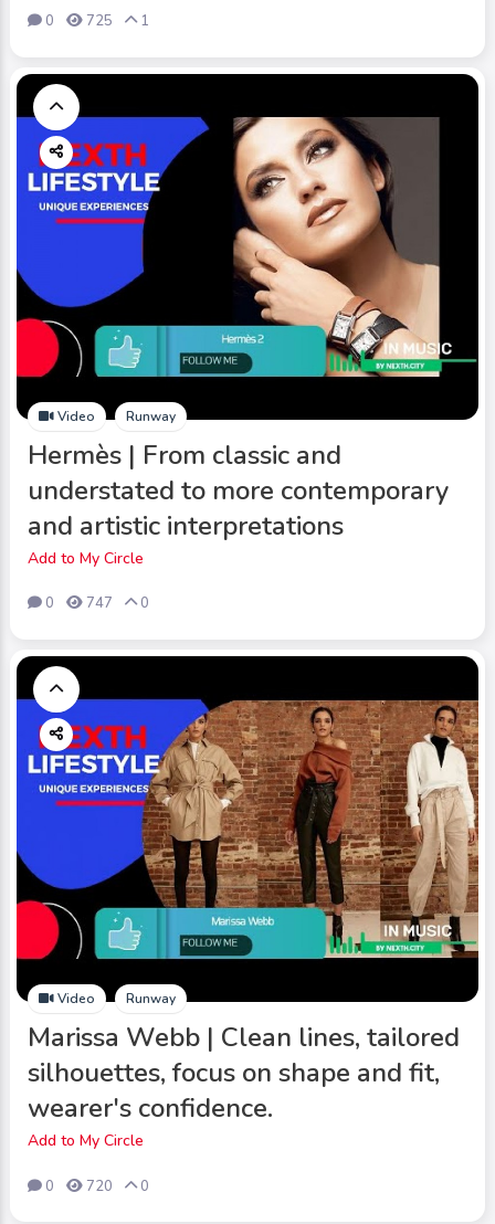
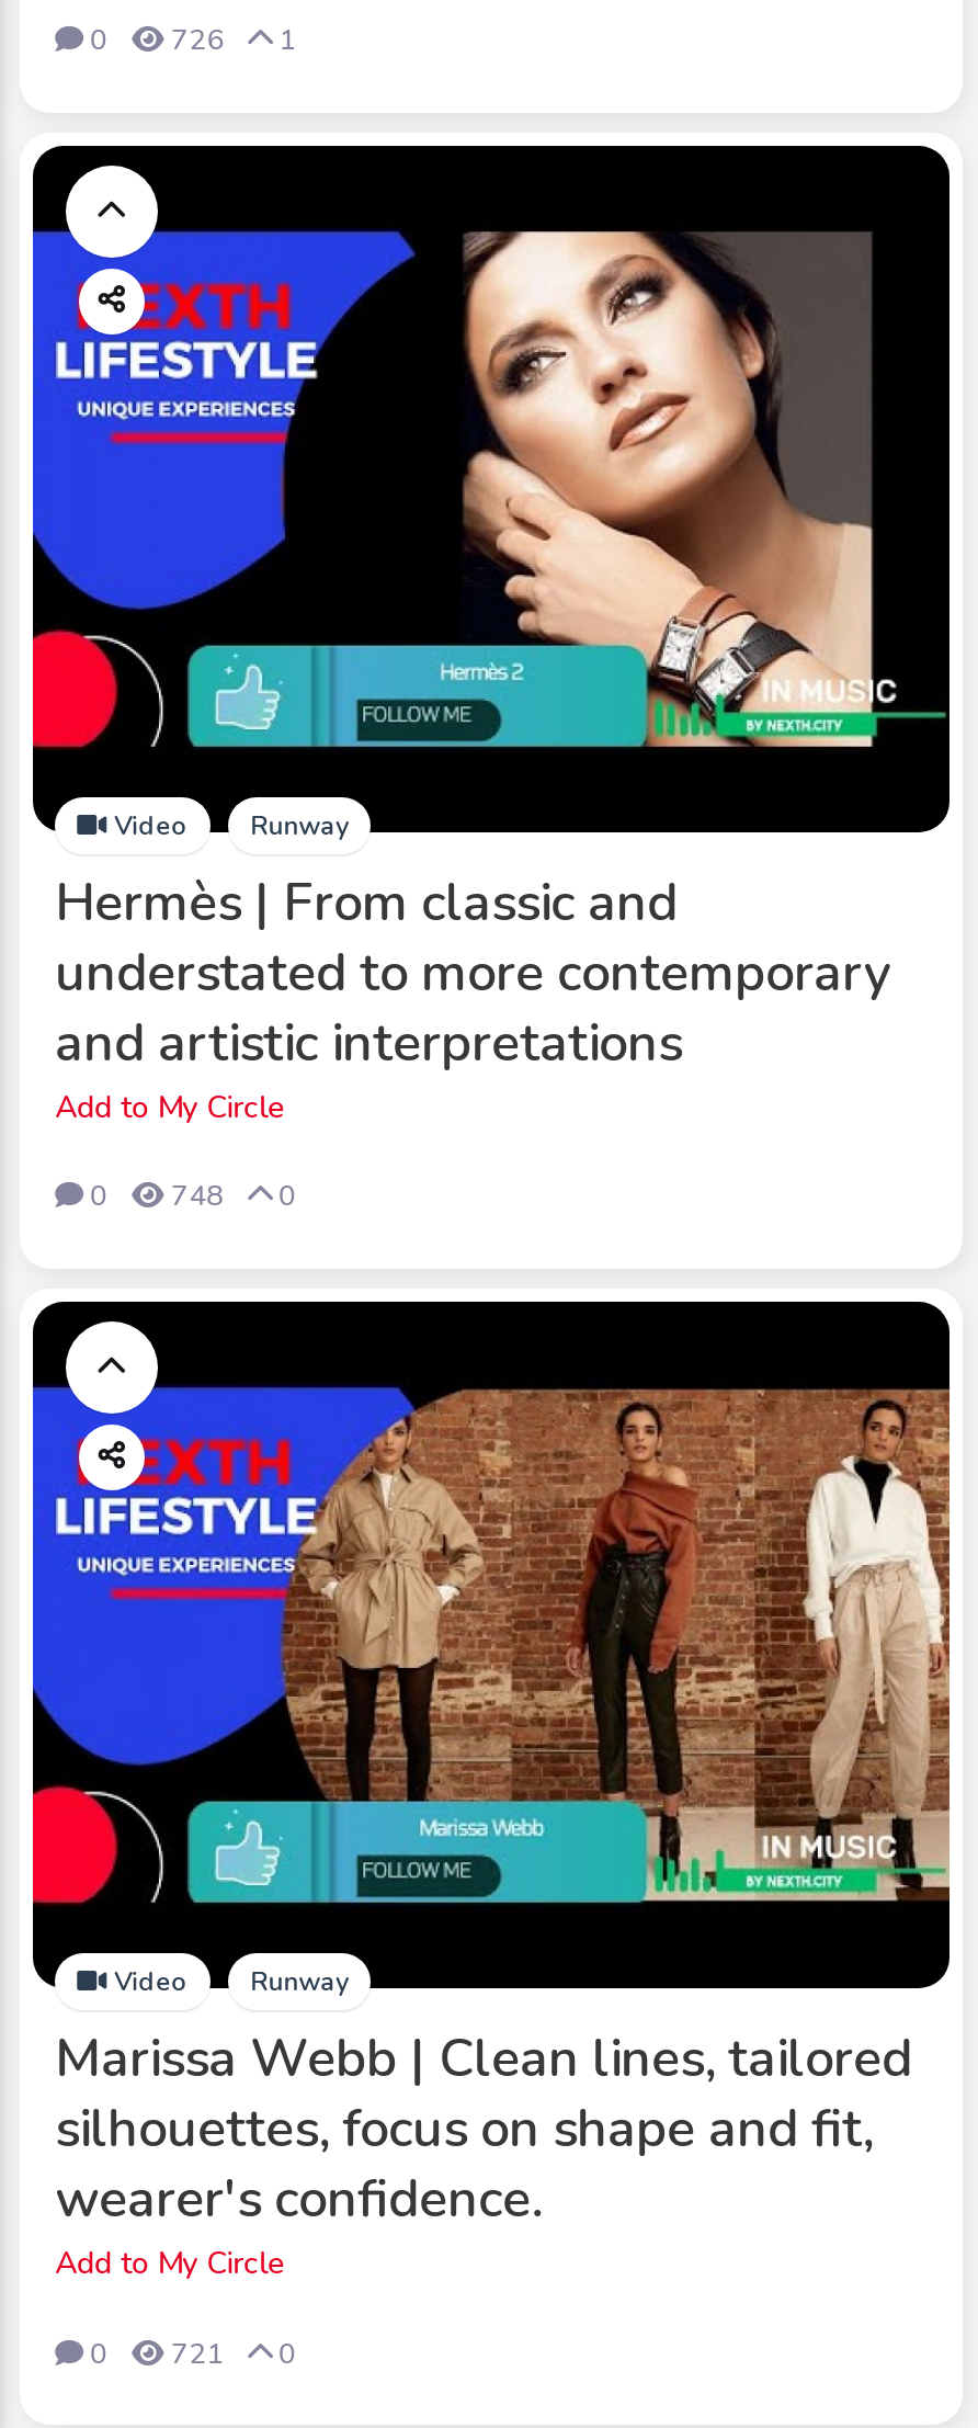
[42,11,149,31] 0 725 1 -> [84,21,296,61] 0 726 1
[42,594,149,614] 0 747 0 -> [84,1178,296,1217] 0 748 0
[42,1176,149,1196] 0 720 0 -> [84,2334,296,2373] 0 721 0

